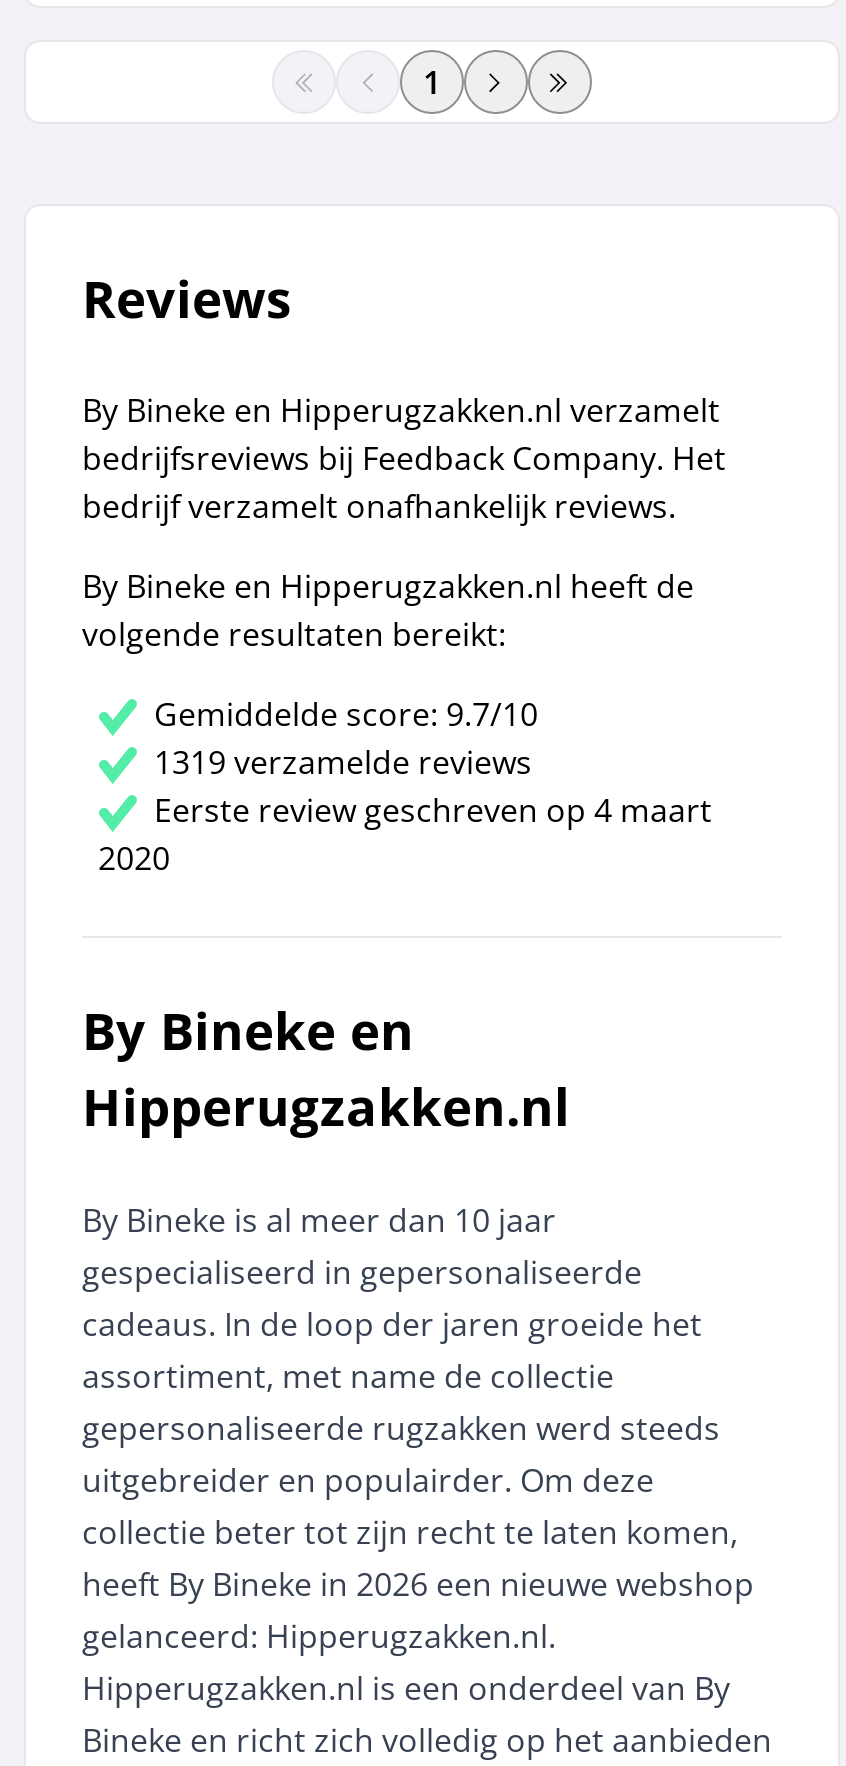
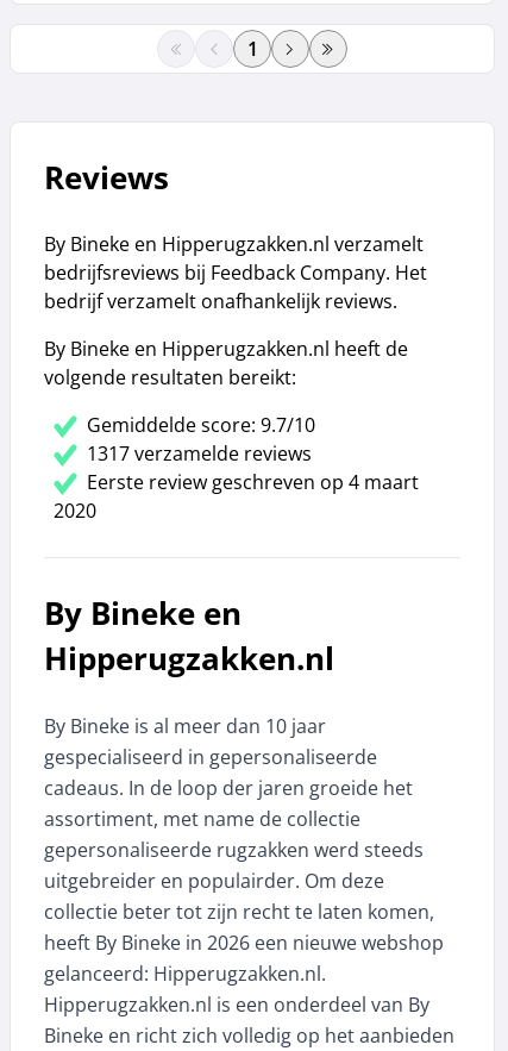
[154,740,532,784] 1319 verzamelde reviews -> [87,440,312,466] 1317 verzamelde reviews

